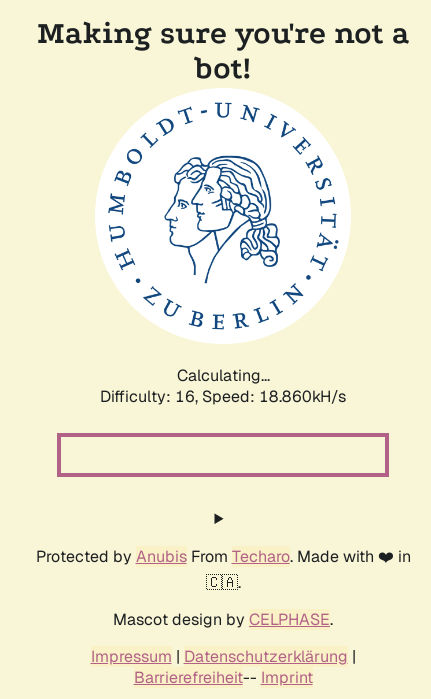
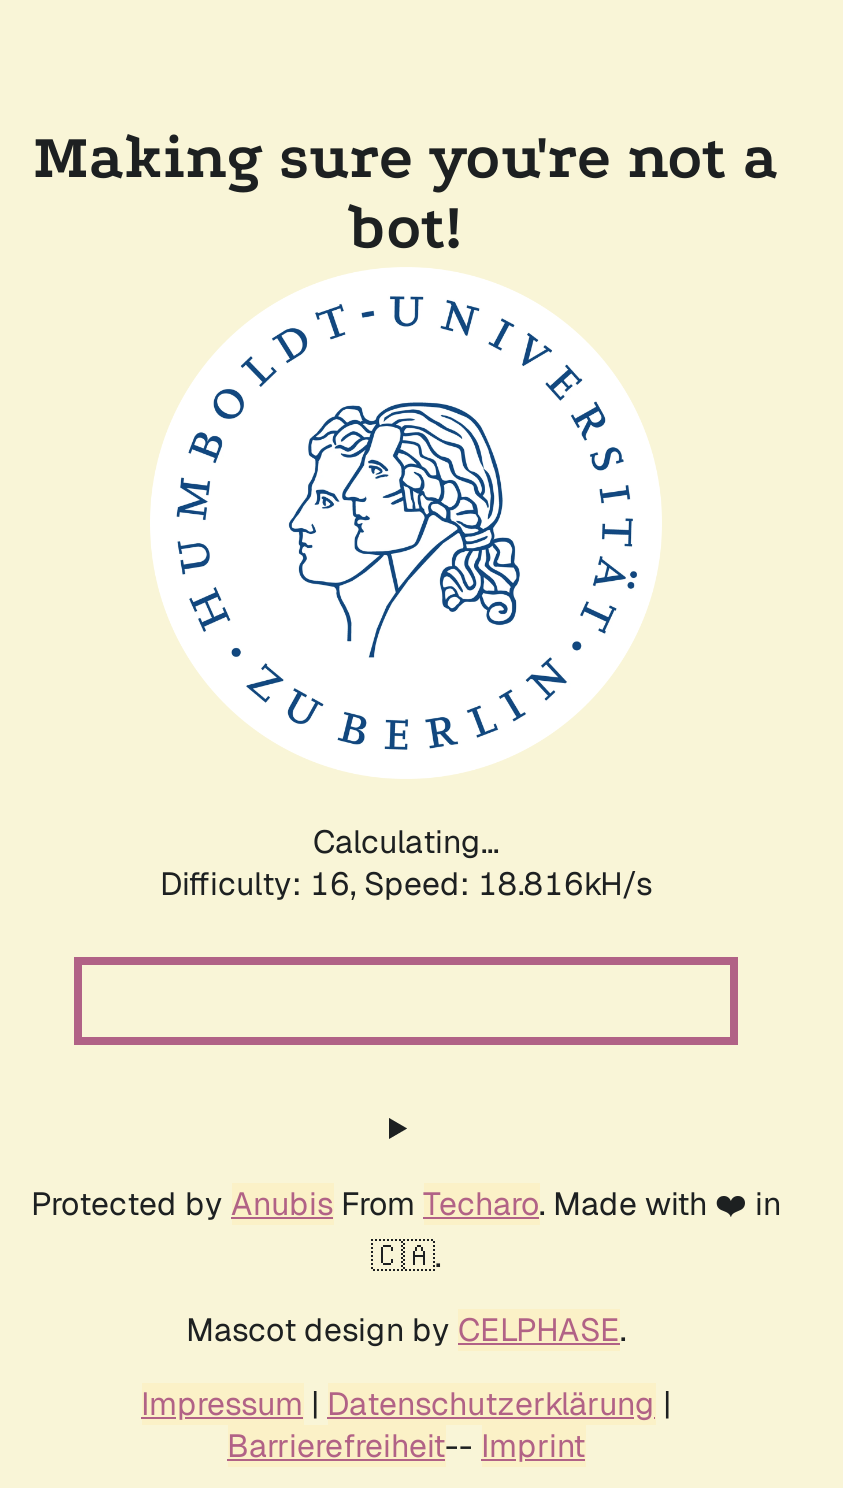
[100,386,346,407] Difficulty: 16, Speed: 18.860kH/s -> [160,863,652,905] Difficulty: 16, Speed: 18.816kH/s

